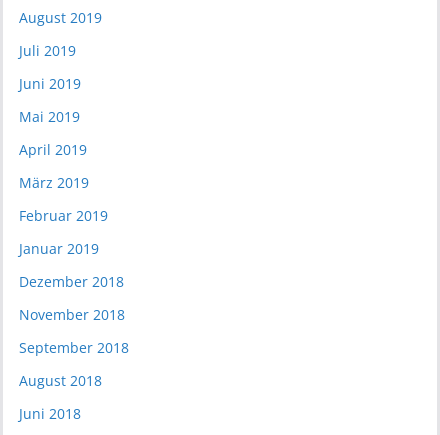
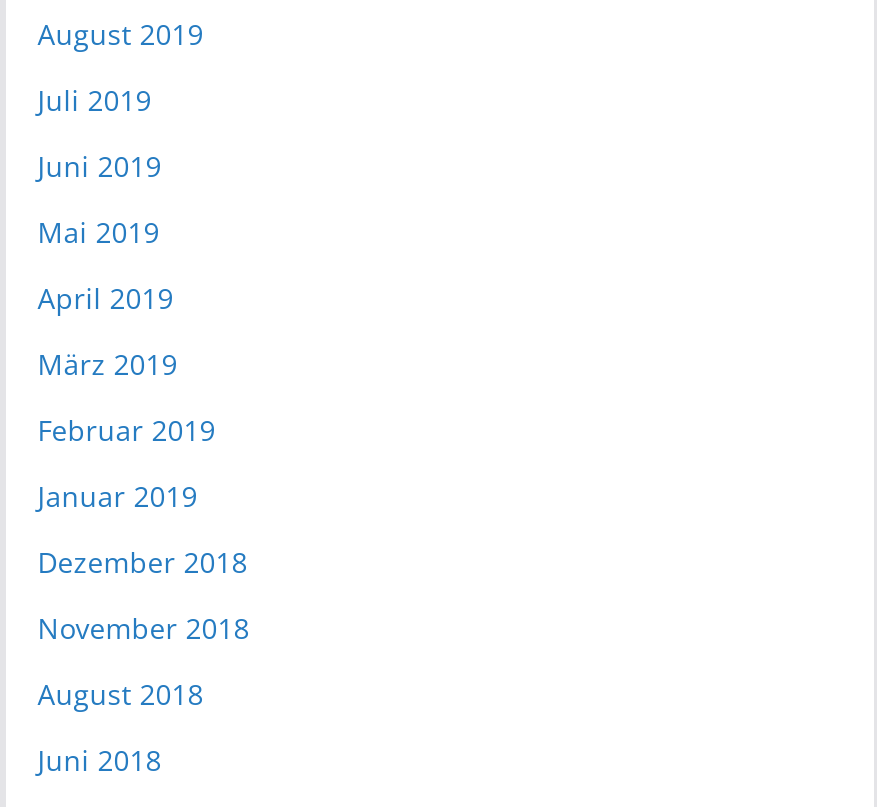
[19,338,129,357] September 2018 -> none

